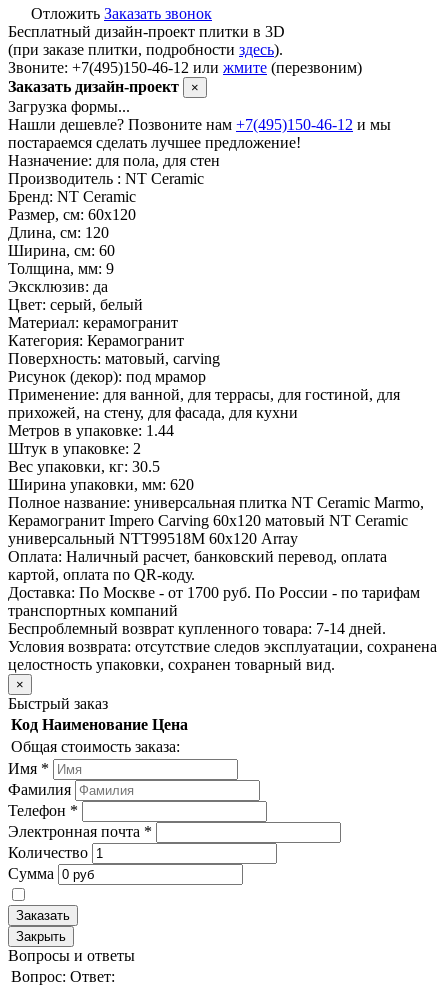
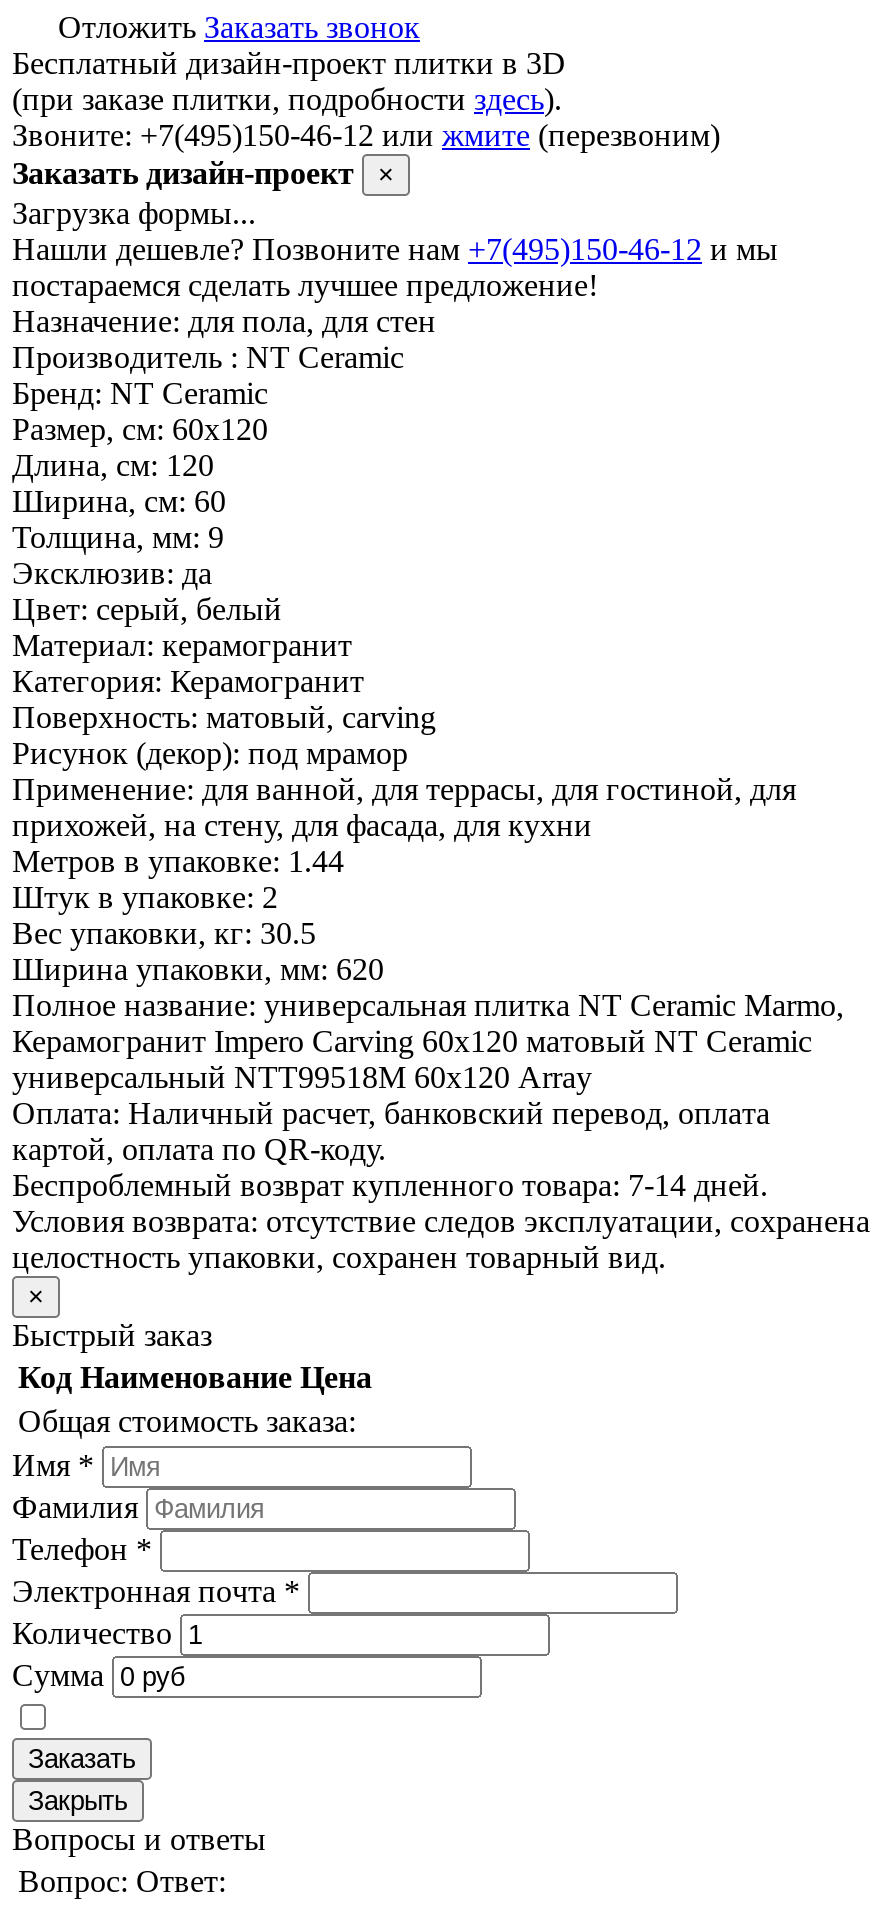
[8,584,420,619] Доставка: По Москве - от 1700 руб. По России - по тарифам | транспортных компаний -> none

